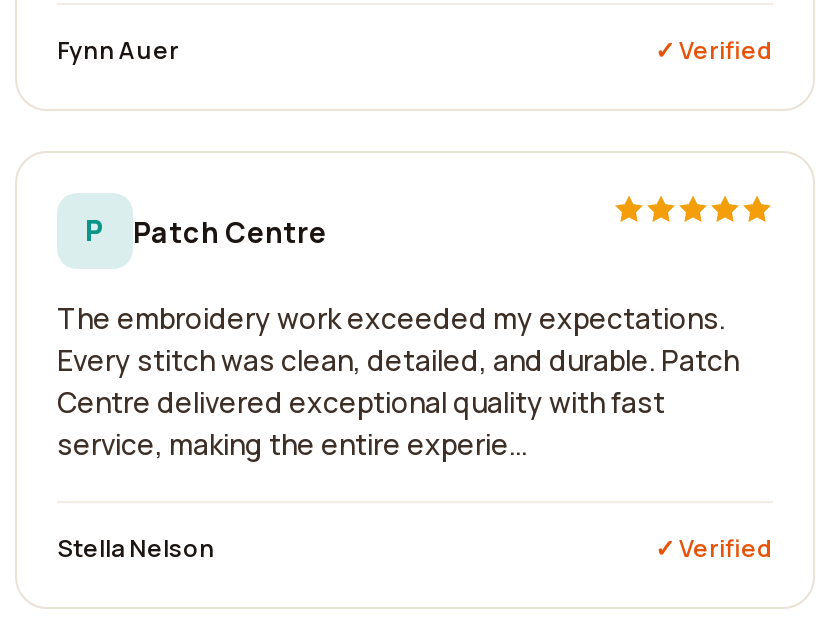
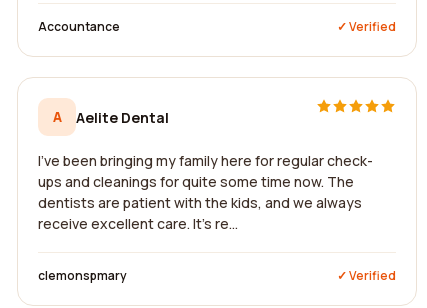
[57,33,179,67] Fynn Auer -> [38,18,120,35] Accountance
[85,211,327,250] P | Patch Centre -> [52,107,169,126] A | Aelite Dental
[57,299,739,463] The embroidery work exceeded my expectations. | Every stitch was clean, detailed, and durable. Patch | Centre delivered exceptional quality with fast | service, making the entire experie... -> [38,151,373,233] I've been bringing my family here for regular check- | ups and cleanings for quite some time now. The | dentists are patient with the kids, and we always | receive excellent care. It's re...
[57,531,215,565] Stella Nelson -> [38,267,127,284] clemonspmary

